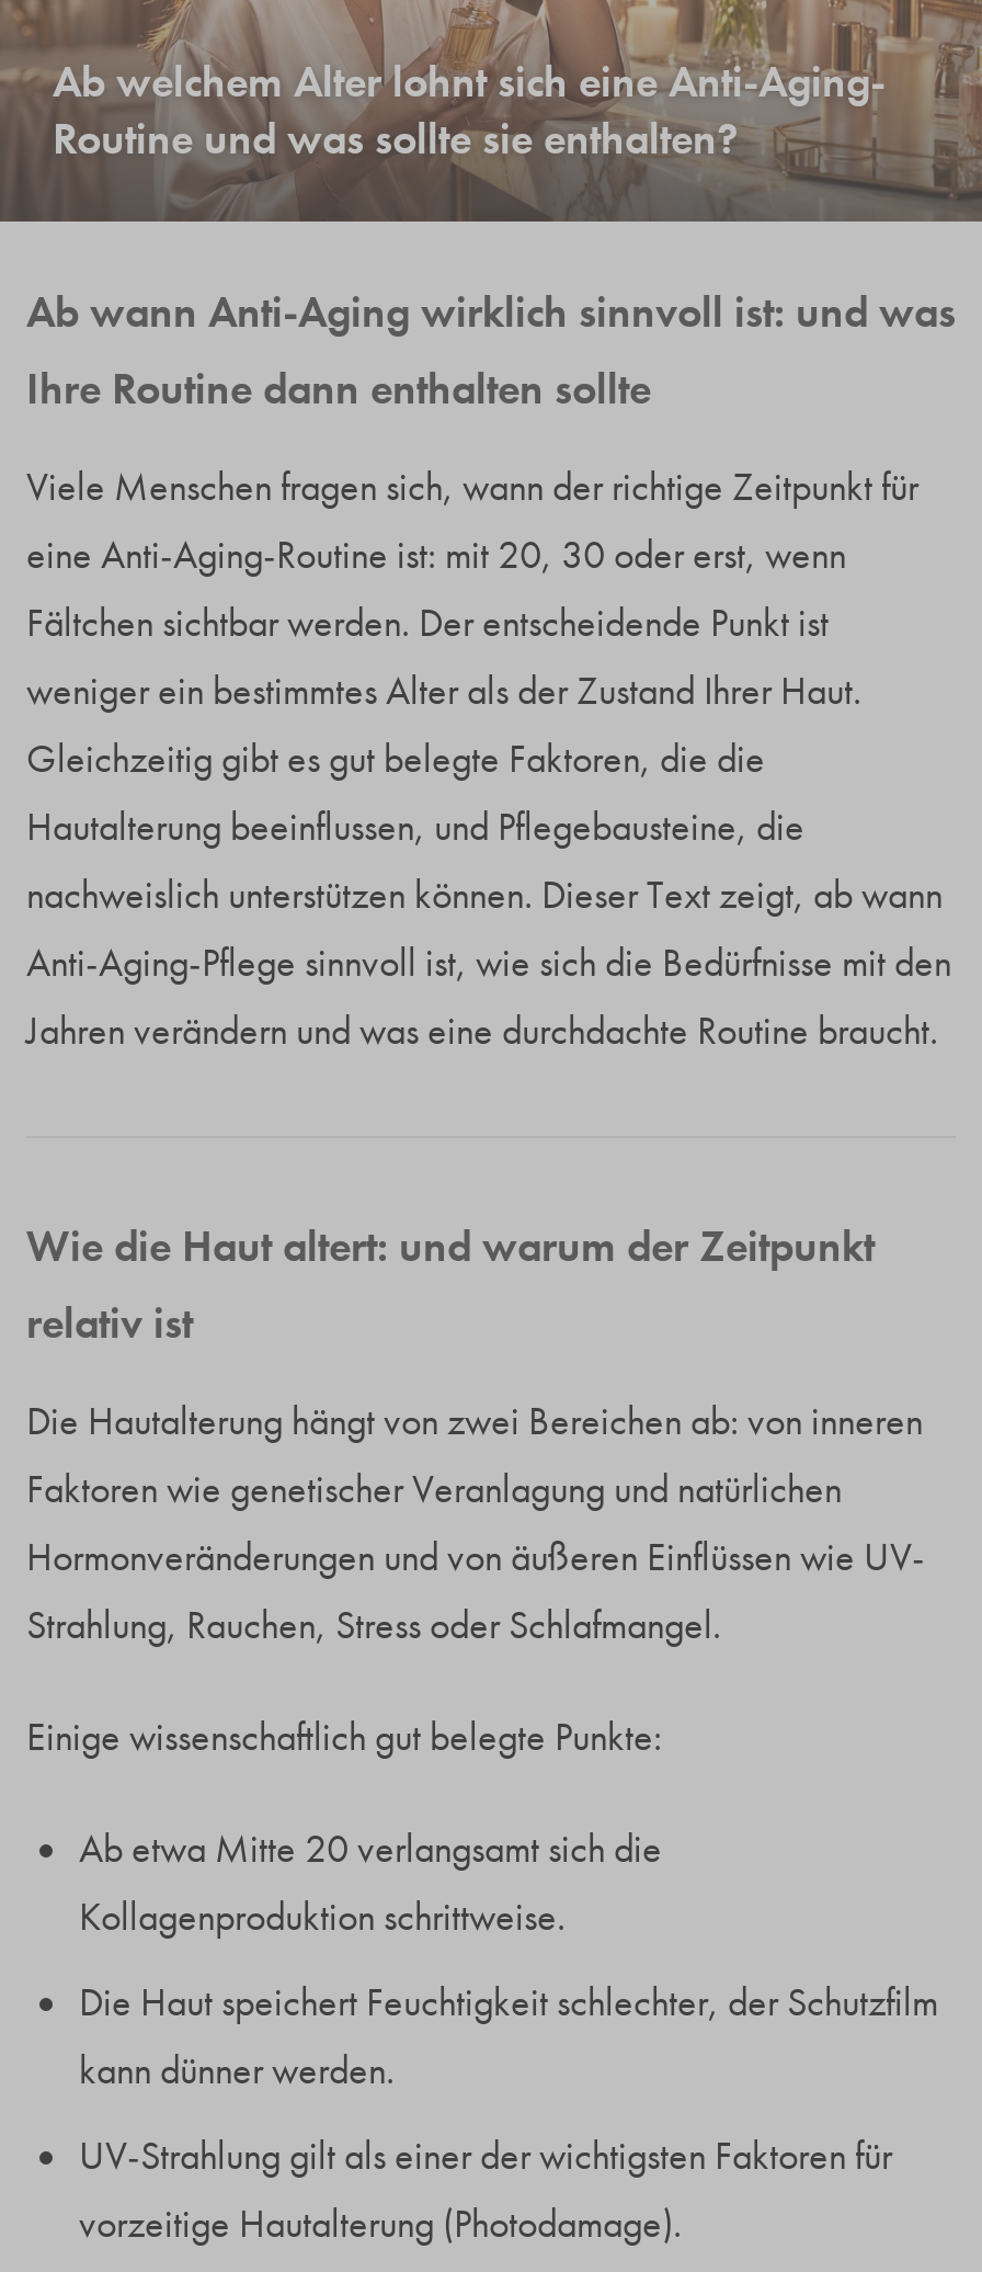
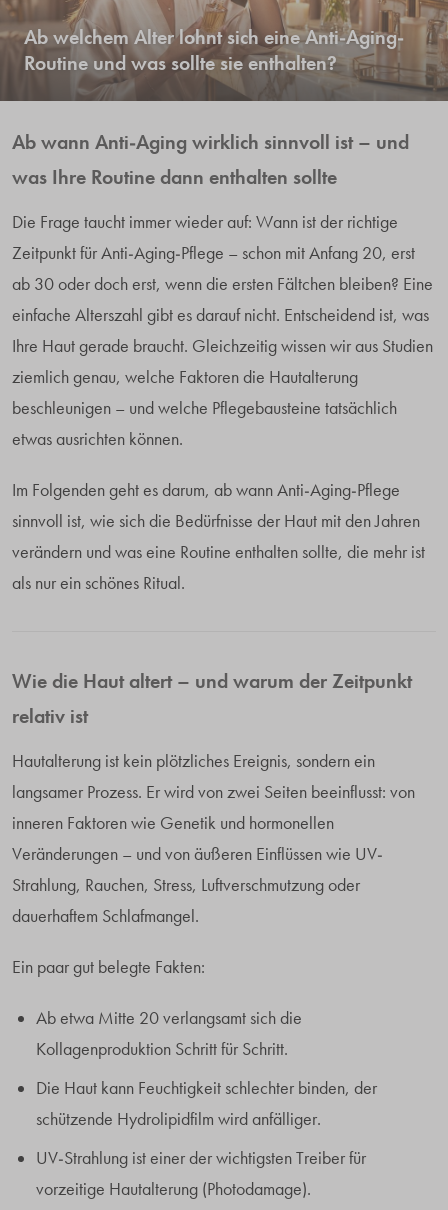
[26,285,956,1055] Ab wann Anti-Aging wirklich sinnvoll ist: und was | Ihre Routine dann enthalten sollte | Viele Menschen fragen sich, wann der richtige Zeitpunkt für | eine Anti-Aging-Routine ist: mit 20, 30 oder erst, wenn | Fältchen sichtbar werden. Der entscheidende Punkt ist | weniger ein bestimmtes Alter als der Zustand Ihrer Haut. | Gleichzeitig gibt es gut belegte Faktoren, die die | Hautalterung beeinflussen, und Pflegebausteine, die | nachweislich unterstützen können. Dieser Text zeigt, ab wann | Anti-Aging-Pflege sinnvoll ist, wie sich die Bedürfnisse mit den | Jahren verändern und was eine durchdachte Routine braucht. -> [12,130,433,594] Ab wann Anti-Aging wirklich sinnvoll ist – und | was Ihre Routine dann enthalten sollte | Die Frage taucht immer wieder auf: Wann ist der richtige | Zeitpunkt für Anti-Aging-Pflege – schon mit Anfang 20, erst | ab 30 oder doch erst, wenn die ersten Fältchen bleiben? Eine | einfache Alterszahl gibt es darauf nicht. Entscheidend ist, was | Ihre Haut gerade braucht. Gleichzeitig wissen wir aus Studien | ziemlich genau, welche Faktoren die Hautalterung | beschleunigen – und welche Pflegebausteine tatsächlich | etwas ausrichten können. | Im Folgenden geht es darum, ab wann Anti-Aging-Pflege | sinnvoll ist, wie sich die Bedürfnisse der Haut mit den Jahren | verändern und was eine Routine enthalten sollte, die mehr ist | als nur ein schönes Ritual.
[26,1219,875,1274] Wie die Haut altert: und warum der Zeitpunkt -> [12,669,412,694] Wie die Haut altert – und warum der Zeitpunkt
[26,1397,925,1649] Die Hautalterung hängt von zwei Bereichen ab: von inneren | Faktoren wie genetischer Veranlagung und natürlichen | Hormonveränderungen und von äußeren Einflüssen wie UV- | Strahlung, Rauchen, Stress oder Schlafmangel. -> [12,750,415,927] Hautalterung ist kein plötzliches Ereignis, sondern ein | langsamer Prozess. Er wird von zwei Seiten beeinflusst: von | inneren Faktoren wie Genetik und hormonellen | Veränderungen – und von äußeren Einflüssen wie UV- | Strahlung, Rauchen, Stress, Luftverschmutzung oder | dauerhaftem Schlafmangel.
[26,1713,662,1761] Einige wissenschaftlich gut belegte Punkte: -> [12,956,205,978] Ein paar gut belegte Fakten:
[79,1893,566,1941] Kollagenproduktion schrittweise. -> [36,1038,288,1060] Kollagenproduktion Schritt für Schritt.
[79,1978,938,2094] Die Haut speichert Feuchtigkeit schlechter, der Schutzfilm | kann dünner werden. -> [36,1077,377,1130] Die Haut kann Feuchtigkeit schlechter binden, der | schützende Hydrolipidfilm wird anfälliger.
[79,2132,892,2180] UV-Strahlung gilt als einer der wichtigsten Faktoren für -> [36,1147,366,1169] UV-Strahlung ist einer der wichtigsten Treiber für

